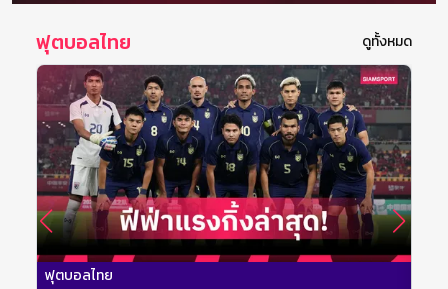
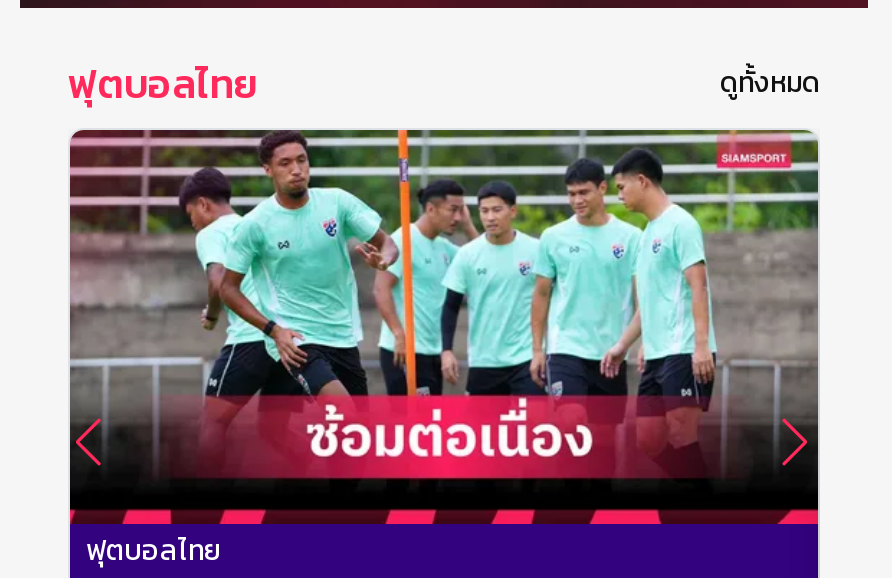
[37,64,411,242] [image] -> [70,128,820,480] [image]

